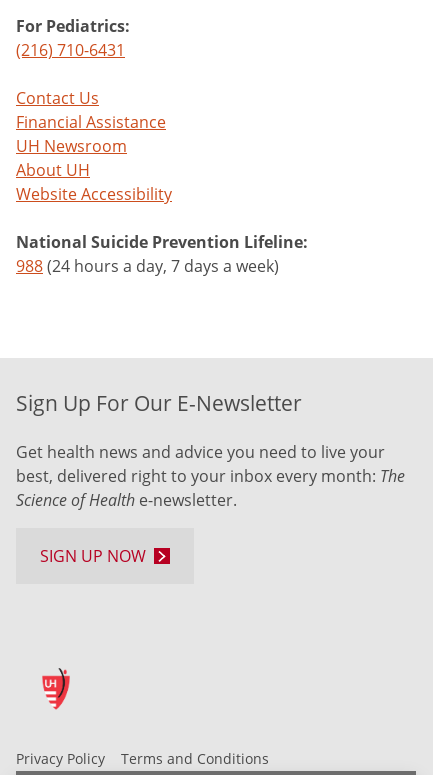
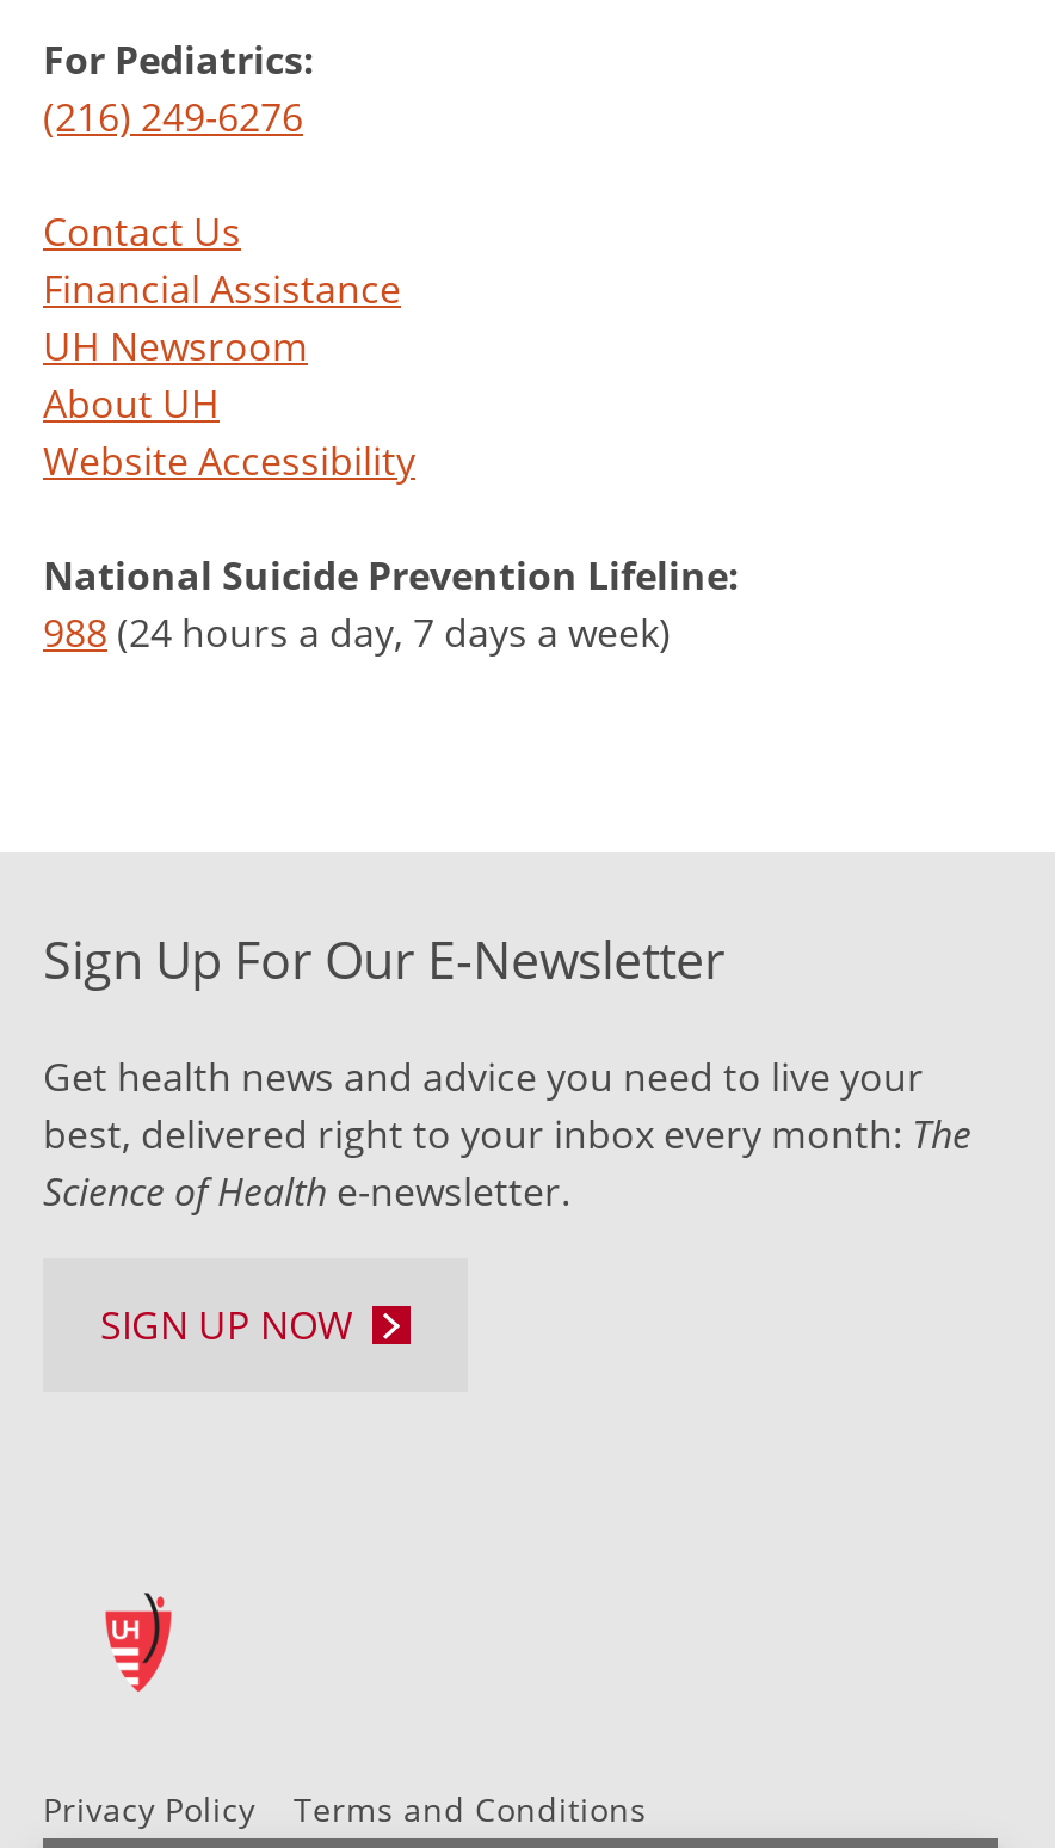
[16,39,125,60] (216) 710-6431 -> [43,91,303,141] (216) 249-6276

